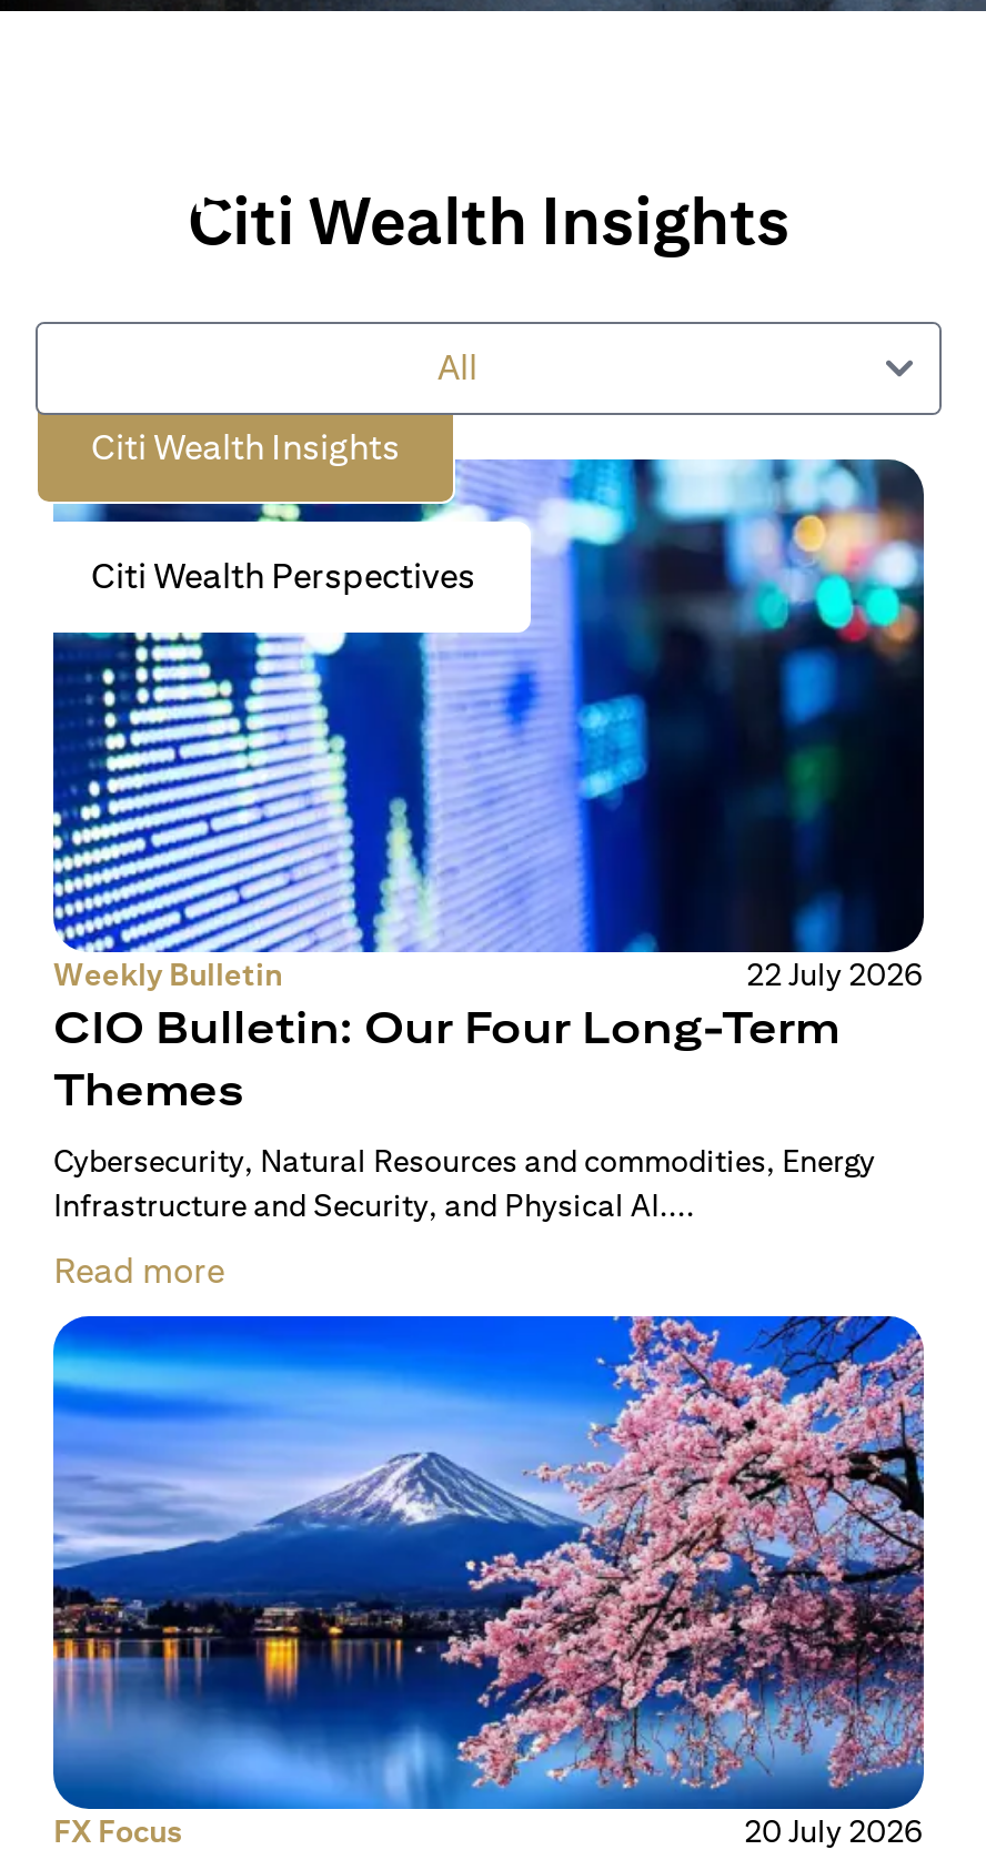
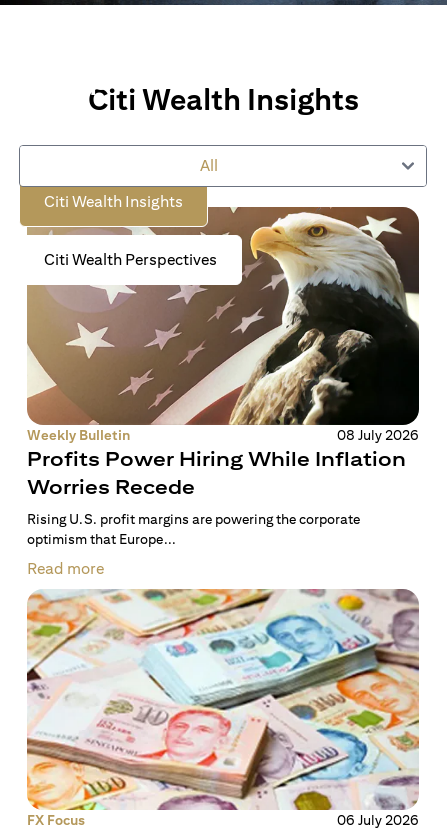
[51,457,926,1115] [image] | 22 July 2026 | CIO Bulletin: Our Four Long-Term | Themes -> [26,206,420,497] [image] | 08 July 2026 | Profits Power Hiring While Inflation | Worries Recede
[53,1144,875,1224] Cybersecurity, Natural Resources and commodities, Energy | Infrastructure and Security, and Physical AI.... -> [27,510,360,546] Rising U.S. profit margins are powering the corporate | optimism that Europe...
[51,1314,926,1849] [image] | 20 July 2026 -> [26,588,420,828] [image] | 06 July 2026

